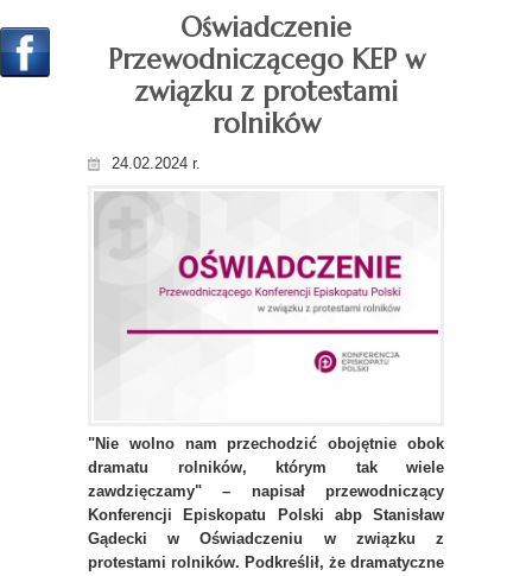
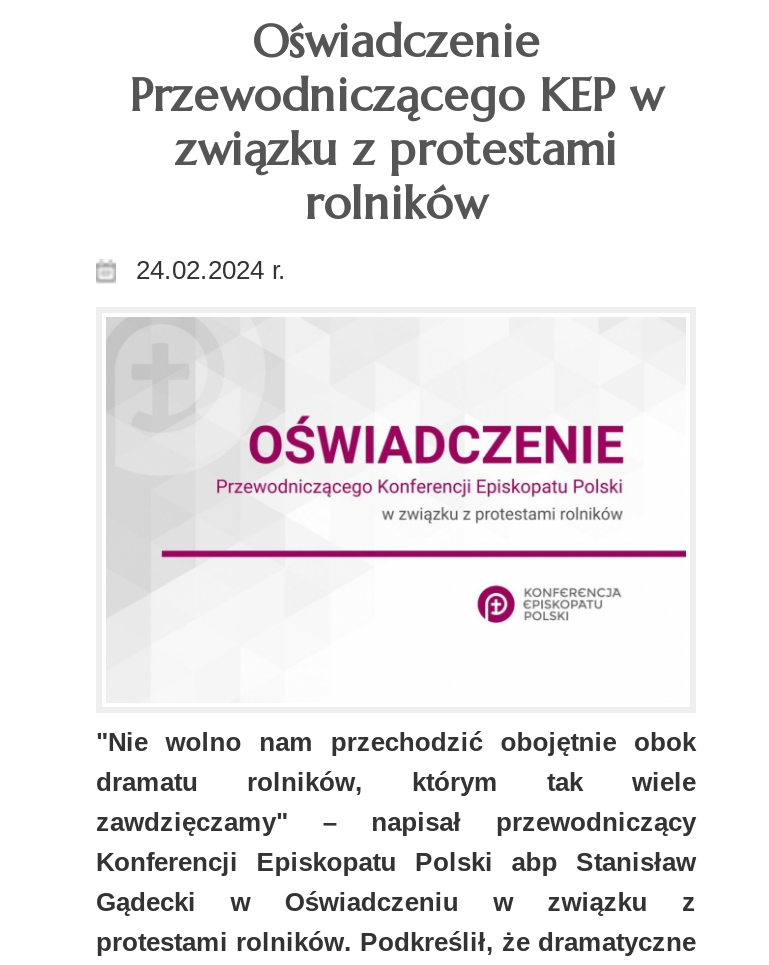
[4,26,51,78] [image] -> none

